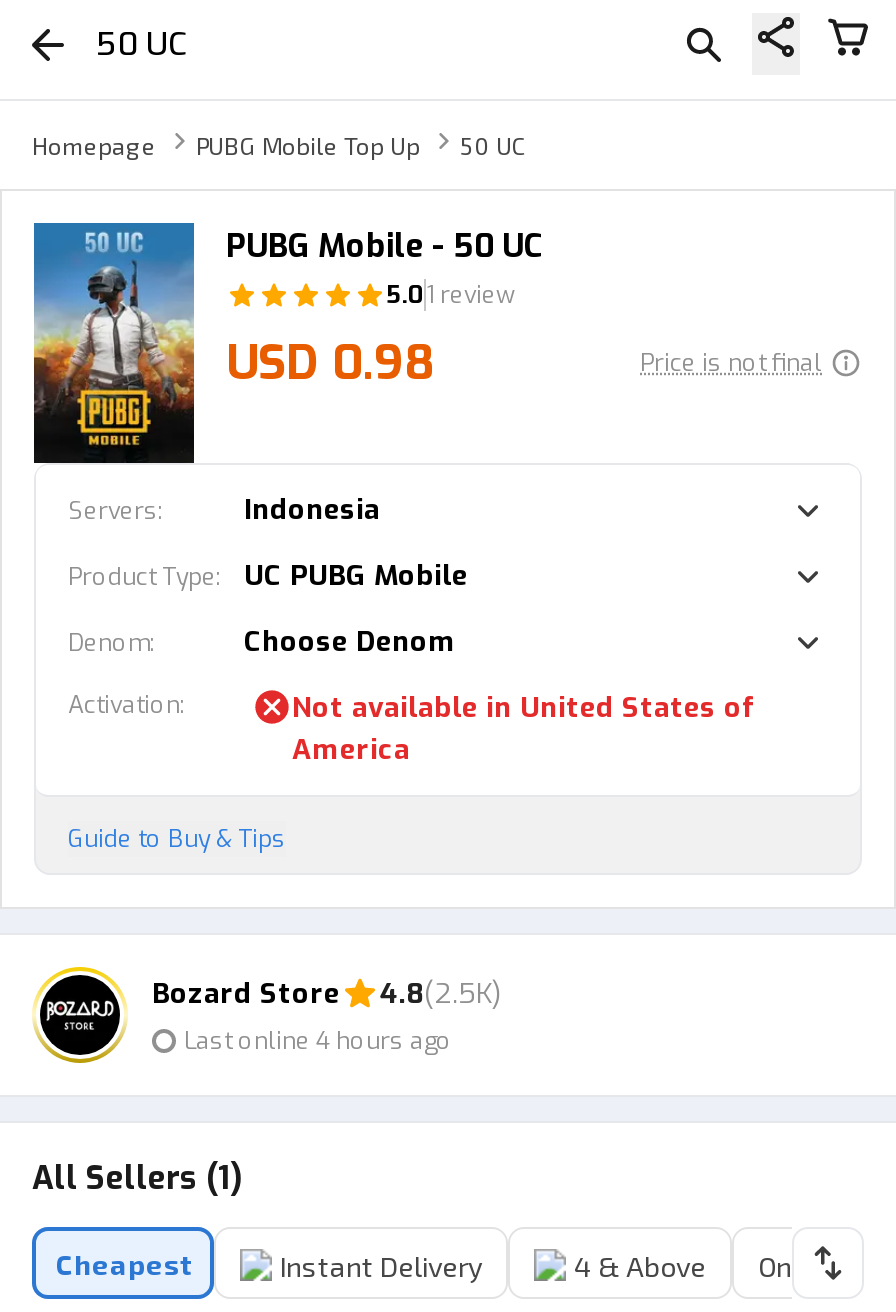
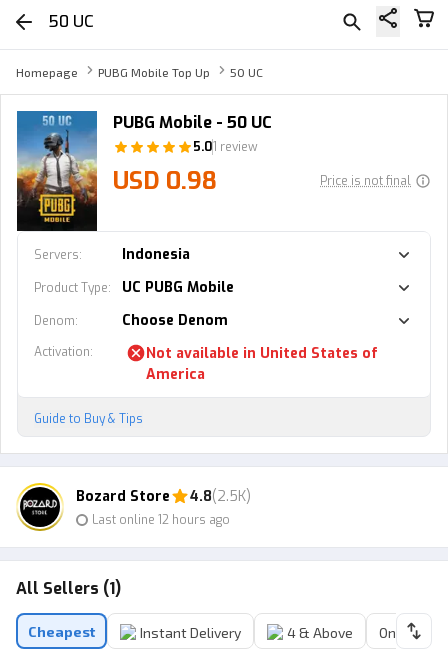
[184,1024,452,1056] Last online 4 hours ago -> [92,511,230,527] Last online 12 hours ago

